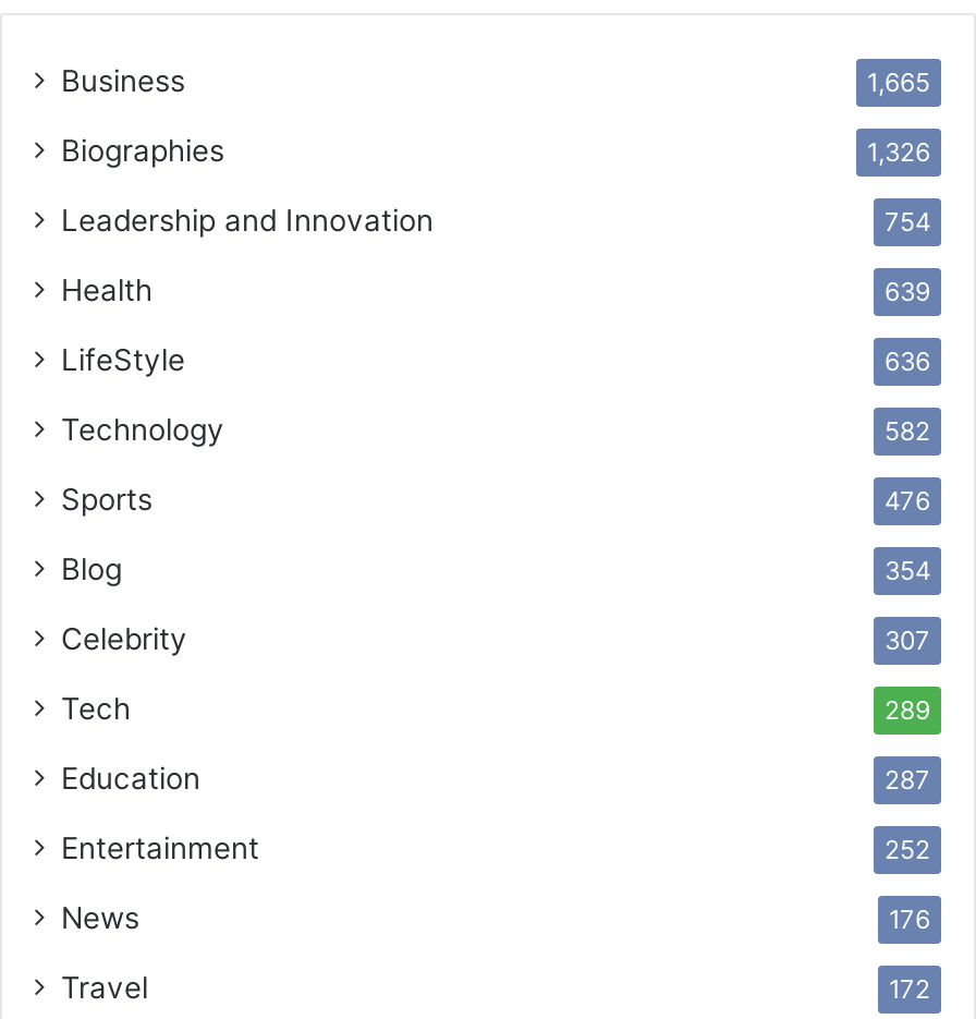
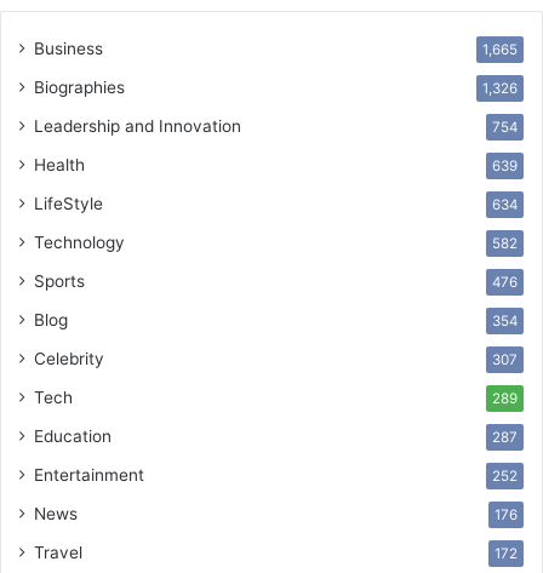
[884,348,930,378] 636 -> [492,196,518,213] 634

